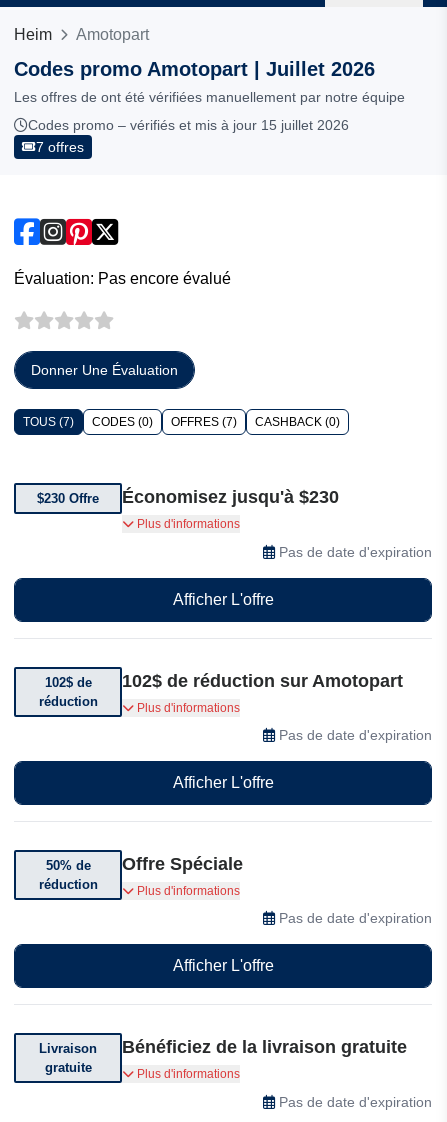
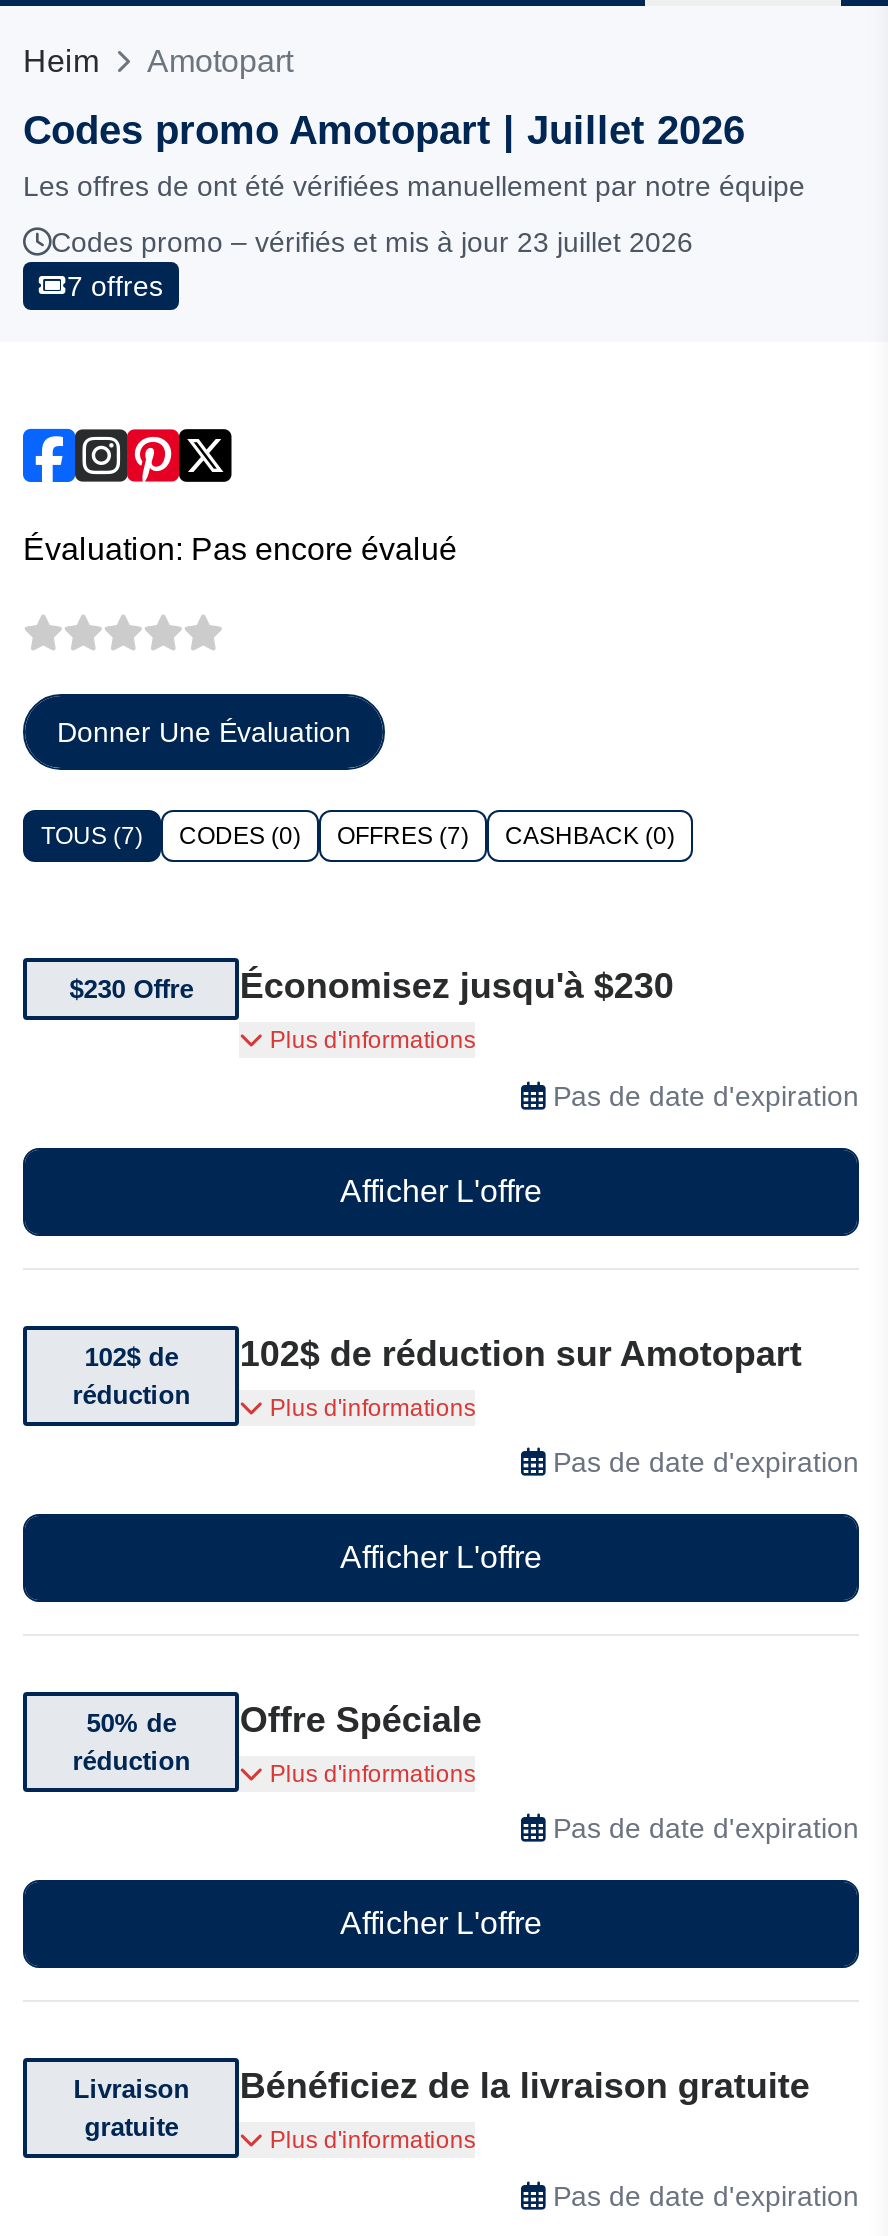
[28,117,349,133] Codes promo – vérifiés et mis à jour 15 juillet 2026 -> [51,226,693,258] Codes promo – vérifiés et mis à jour 23 juillet 2026

